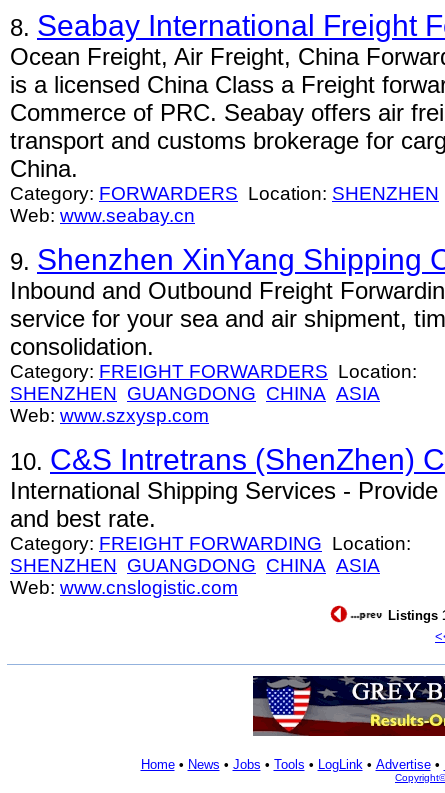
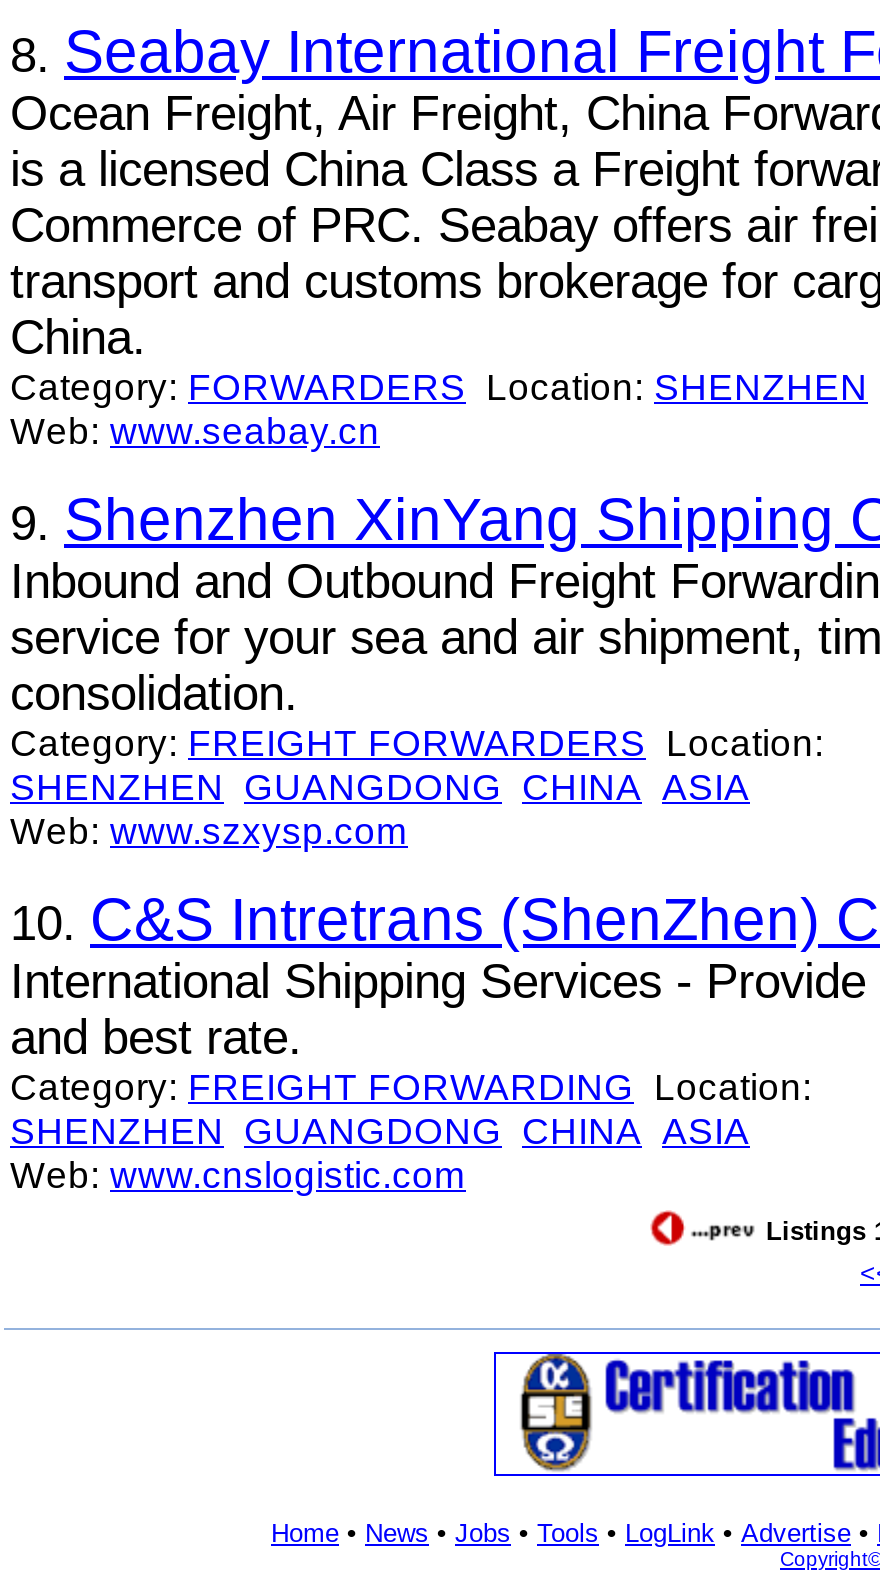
[252,675,442,737] [image] -> [492,1350,874,1478] [image]

